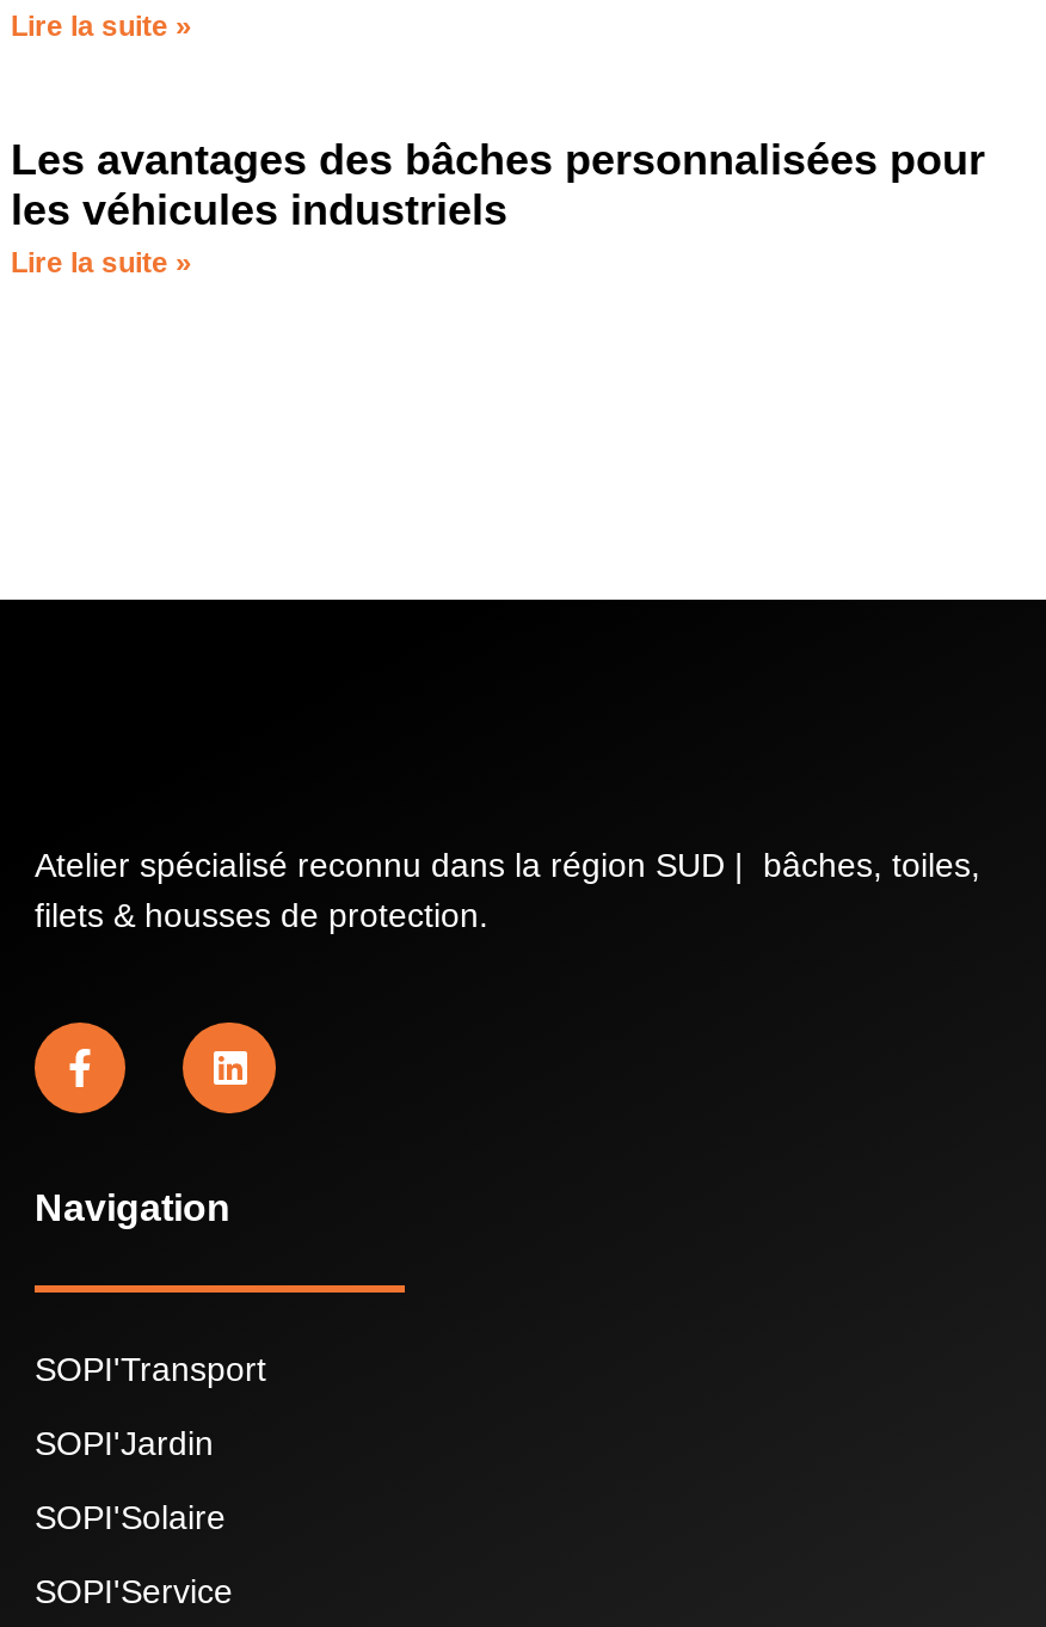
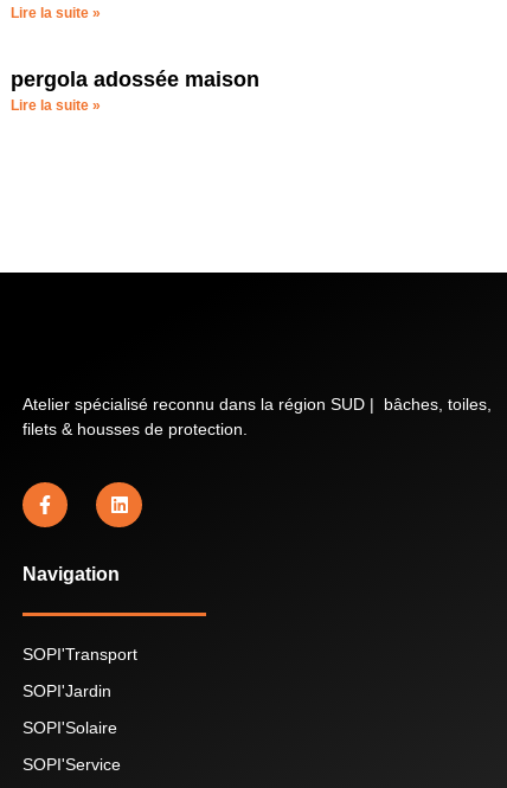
[11,135,985,233] Les avantages des bâches personnalisées pour | les véhicules industriels -> [11,67,259,91] pergola adossée maison

